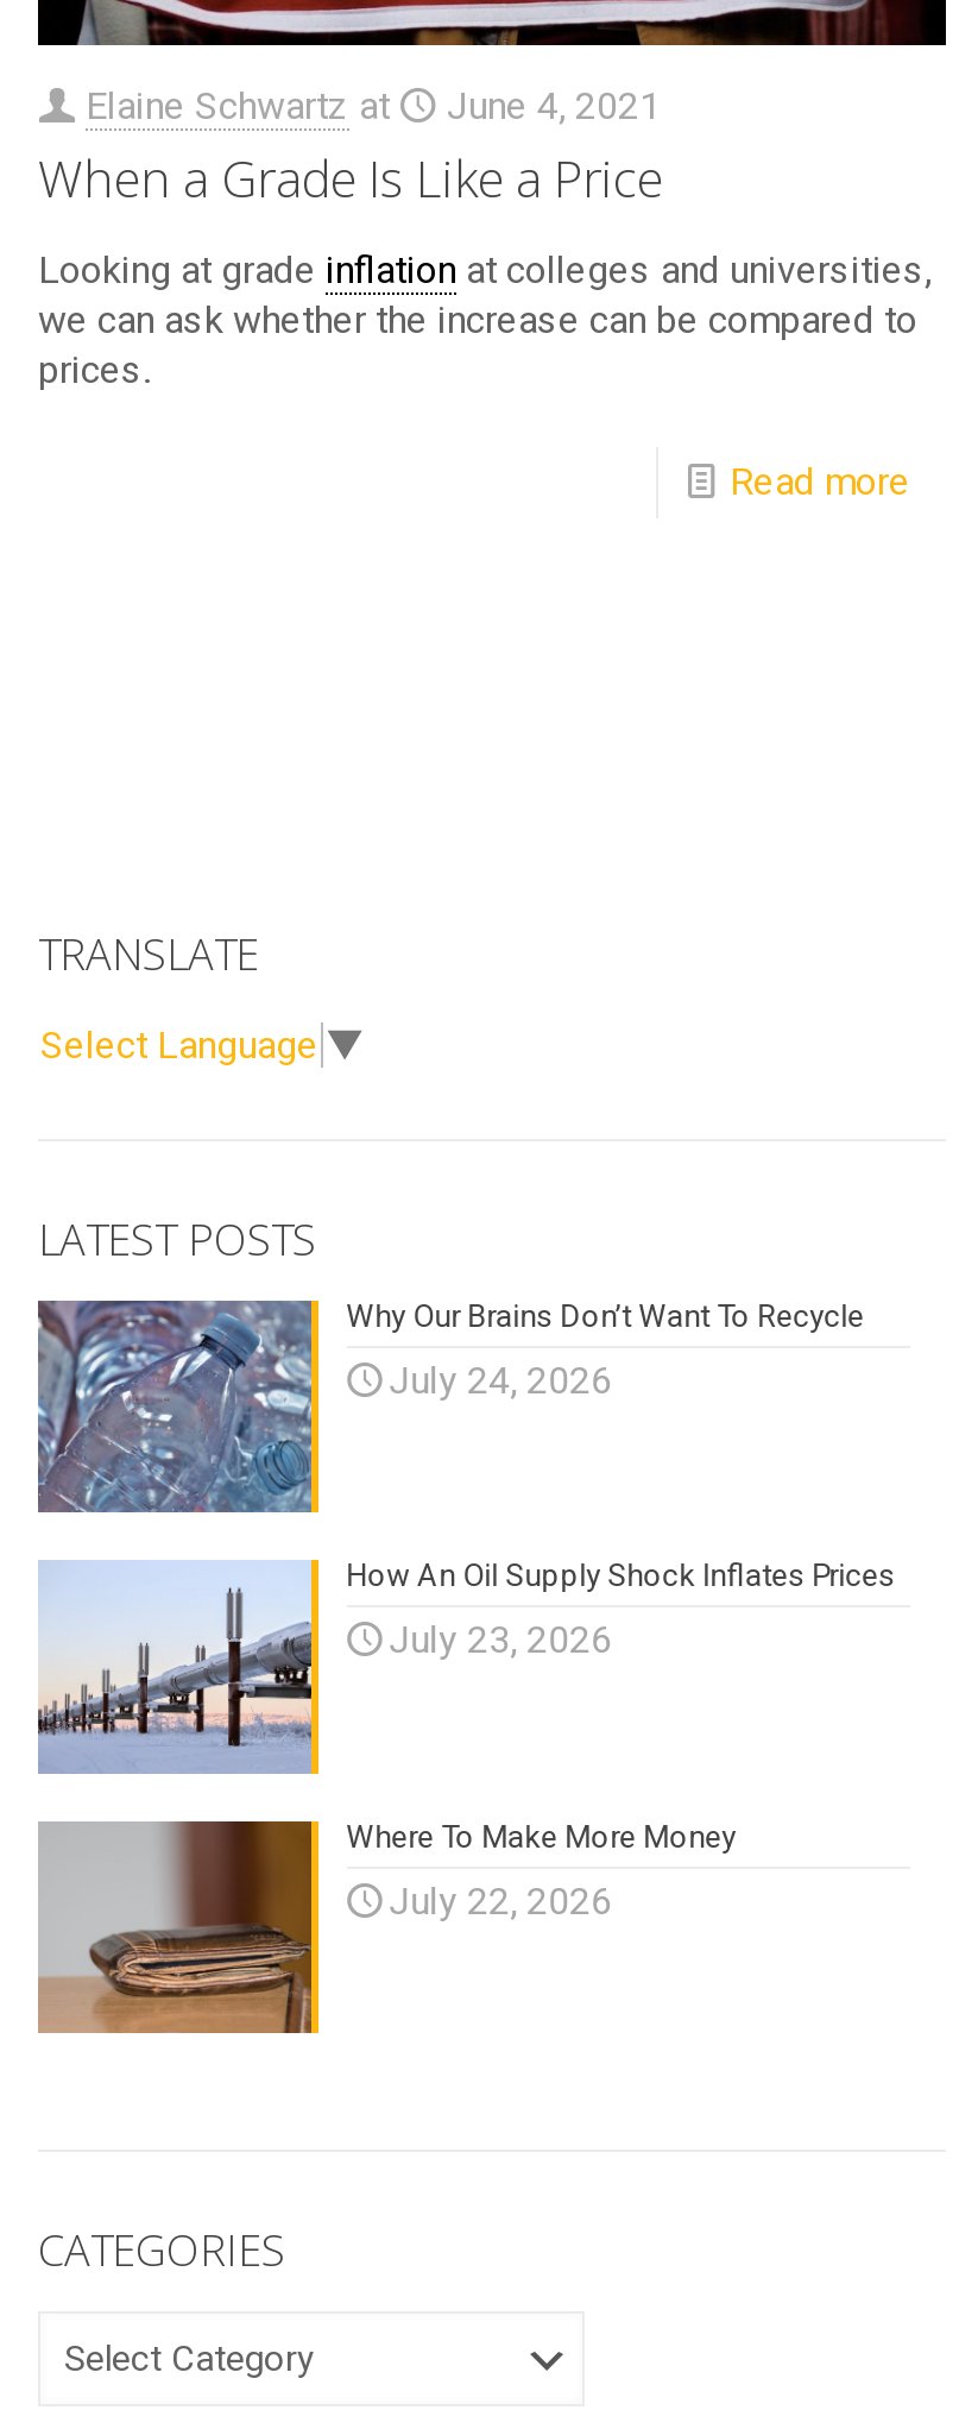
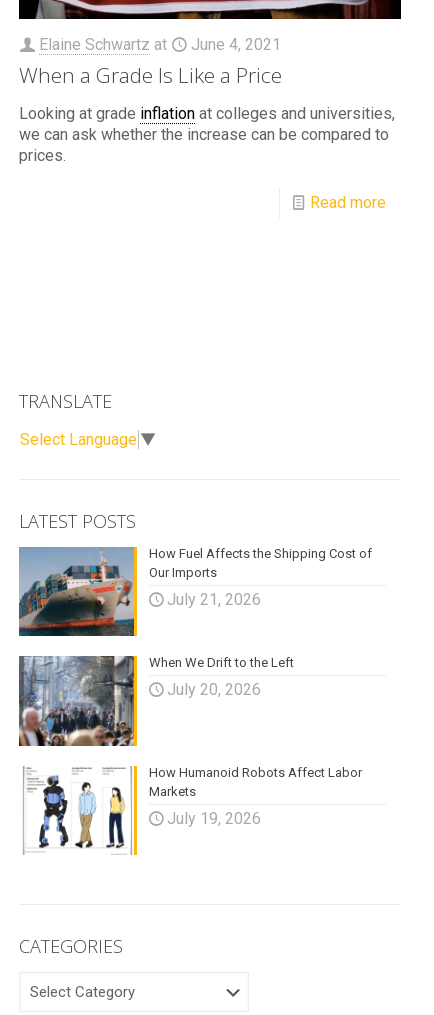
[36,1298,864,1515] [image] | Why Our Brains Don’t Want To Recycle -> [18,546,372,637] [image] | How Fuel Affects the Shipping Cost of | Our Imports
[389,1357,612,1402] July 24, 2026 -> [167,590,261,609] July 21, 2026
[38,1558,895,1774] [image] | How An Oil Supply Shock Inflates Prices -> [18,655,294,747] [image] | When We Drift to the Left
[389,1617,612,1663] July 23, 2026 -> [167,680,261,699] July 20, 2026
[36,1818,736,2035] [image] | Where To Make More Money -> [19,765,362,855] [image] | How Humanoid Robots Affect Labor | Markets
[389,1878,612,1923] July 22, 2026 -> [167,809,261,828] July 19, 2026

